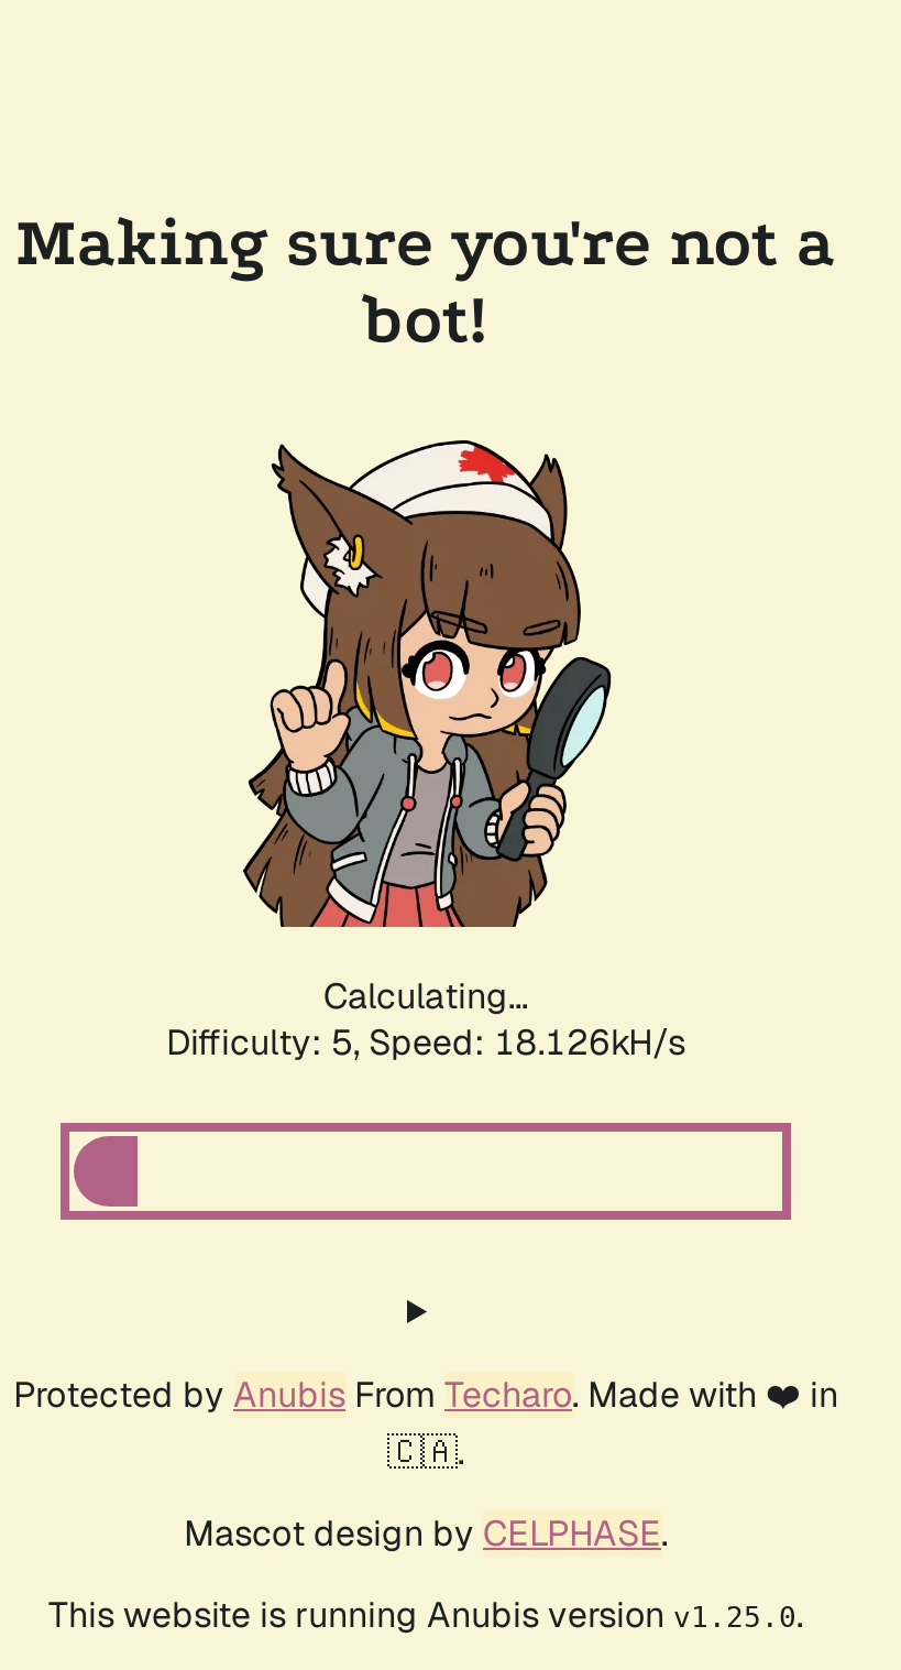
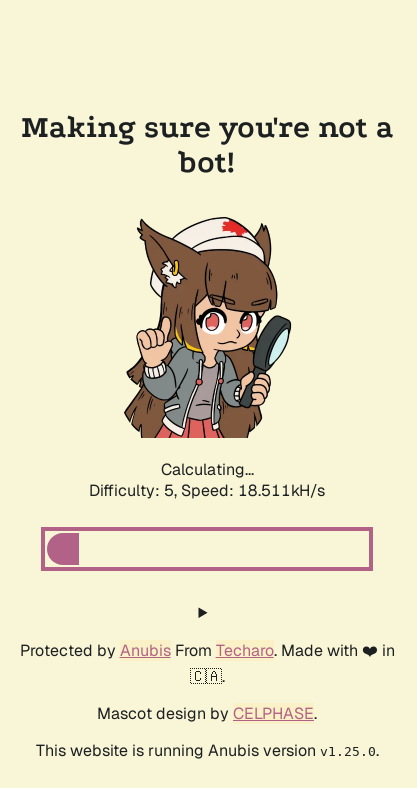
[166,1019,685,1066] Difficulty: 5, Speed: 18.126kH/s -> [89,480,325,501] Difficulty: 5, Speed: 18.511kH/s

